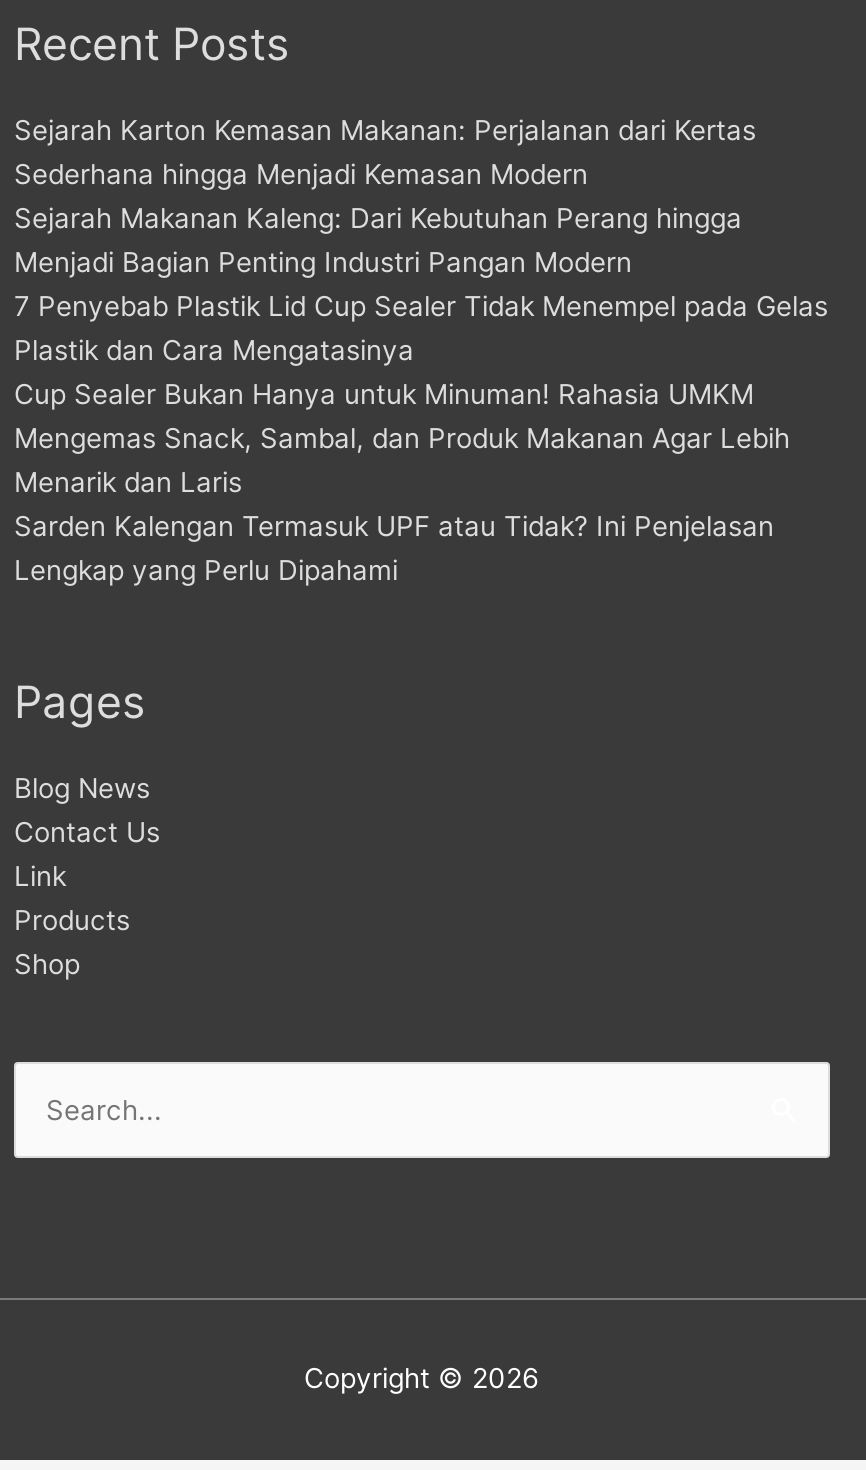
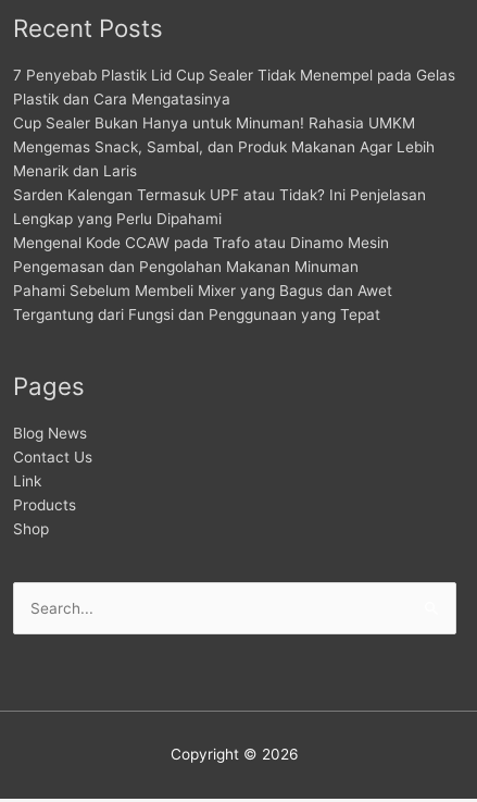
[14,114,756,278] Sejarah Karton Kemasan Makanan: Perjalanan dari Kertas | Sederhana hingga Menjadi Kemasan Modern | Sejarah Makanan Kaleng: Dari Kebutuhan Perang hingga | Menjadi Bagian Penting Industri Pangan Modern -> none
moved [14,290,828,586] -> [13,66,455,227]: 7 Penyebab Plastik Lid Cup Sealer Tidak Menempel pada Gelas | Plastik dan Cara Mengatasinya | Cup Sealer Bukan Hanya untuk Minuman! Rahasia UMKM | Mengemas Snack, Sambal, dan Produk Makanan Agar Lebih | Menarik dan Laris | Sarden Kalengan Termasuk UPF atau Tidak? Ini Penjelasan | Lengkap yang Perlu Dipahami
none -> [13,234,392,323] Mengenal Kode CCAW pada Trafo atau Dinamo Mesin | Pengemasan dan Pengolahan Makanan Minuman | Pahami Sebelum Membeli Mixer yang Bagus dan Awet | Tergantung dari Fungsi dan Penggunaan yang Tepat

